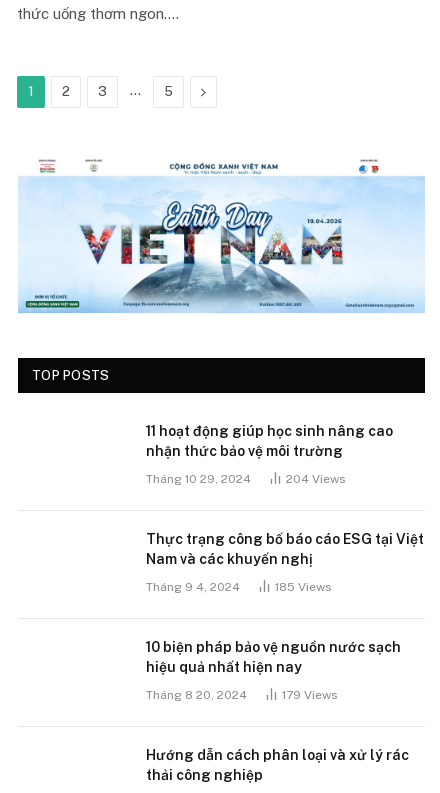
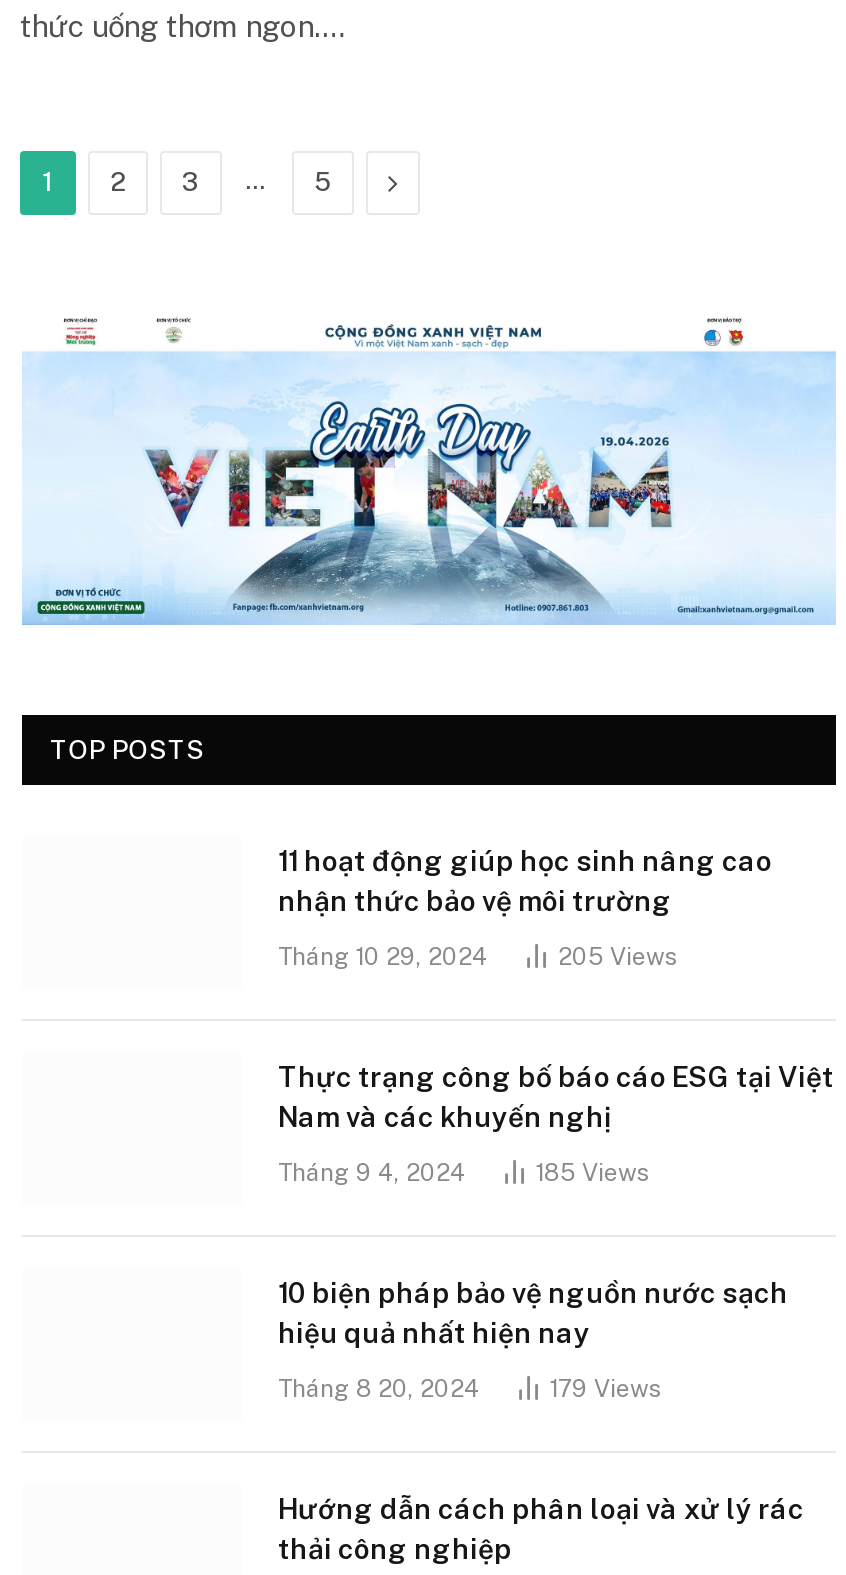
[286,472,346,486] 204 Views -> [558,943,678,971] 205 Views

